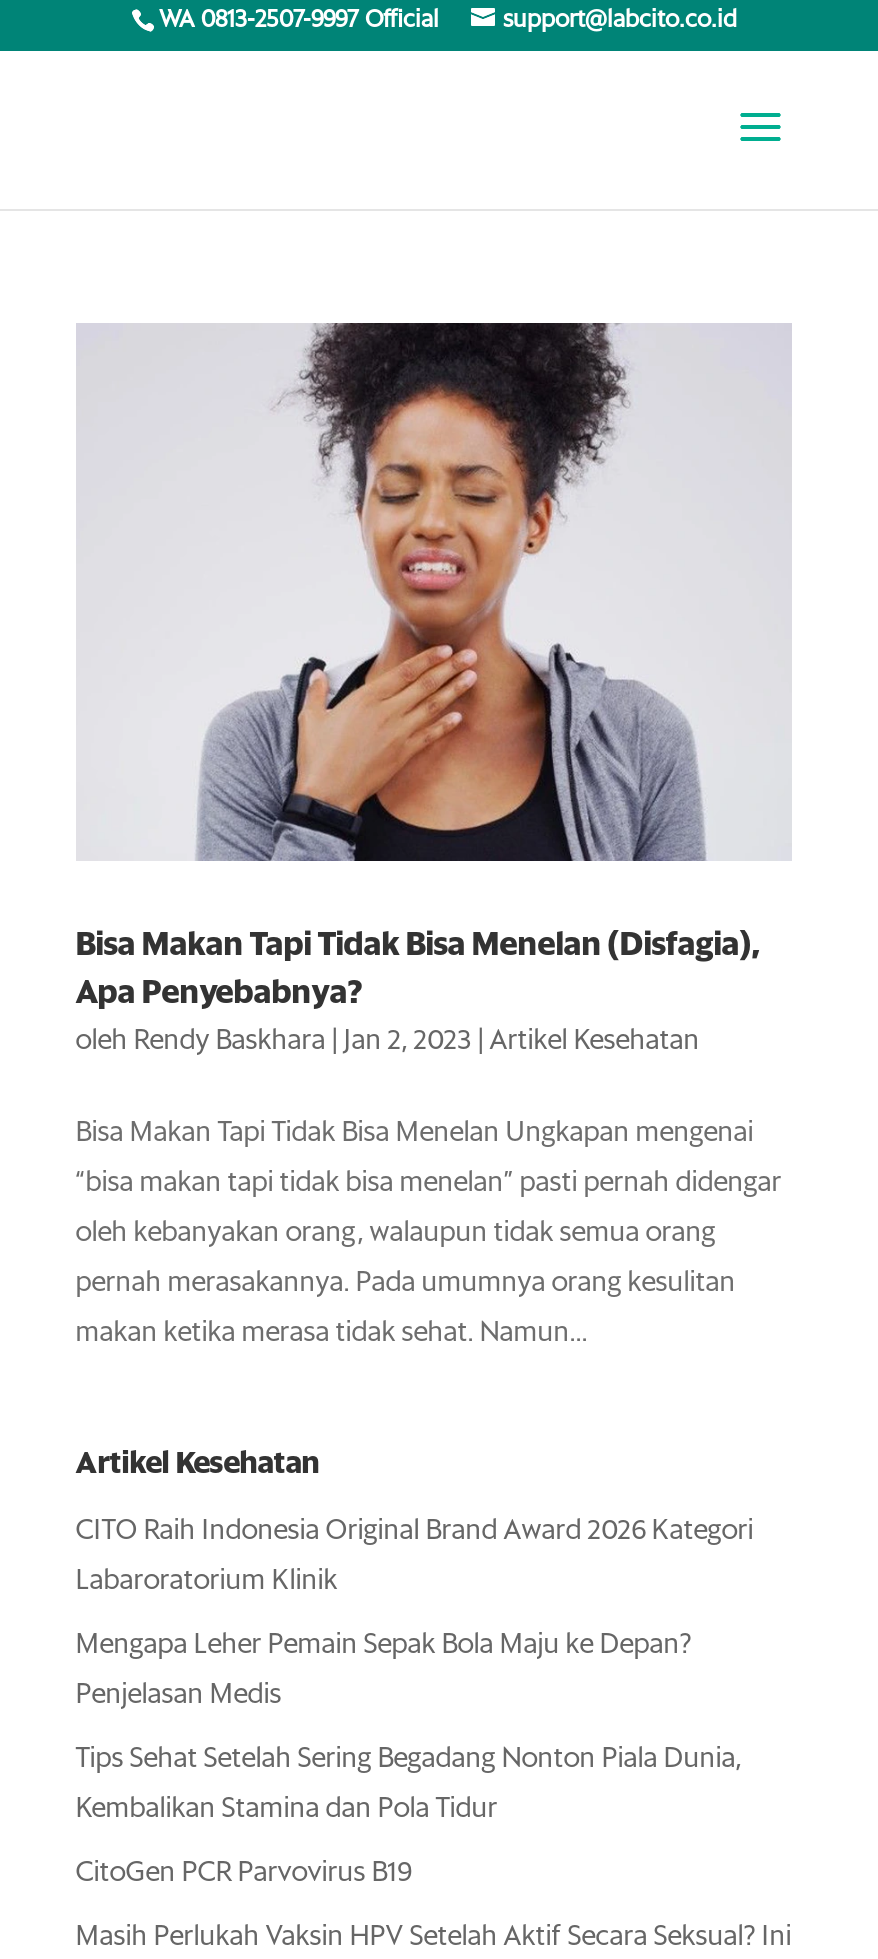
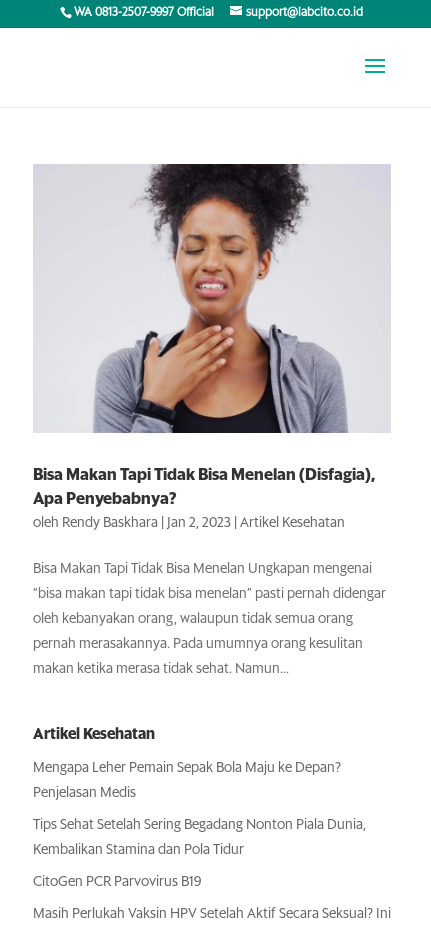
[76,1517,754,1595] CITO Raih Indonesia Original Brand Award 2026 Kategori | Labaroratorium Klinik -> none

